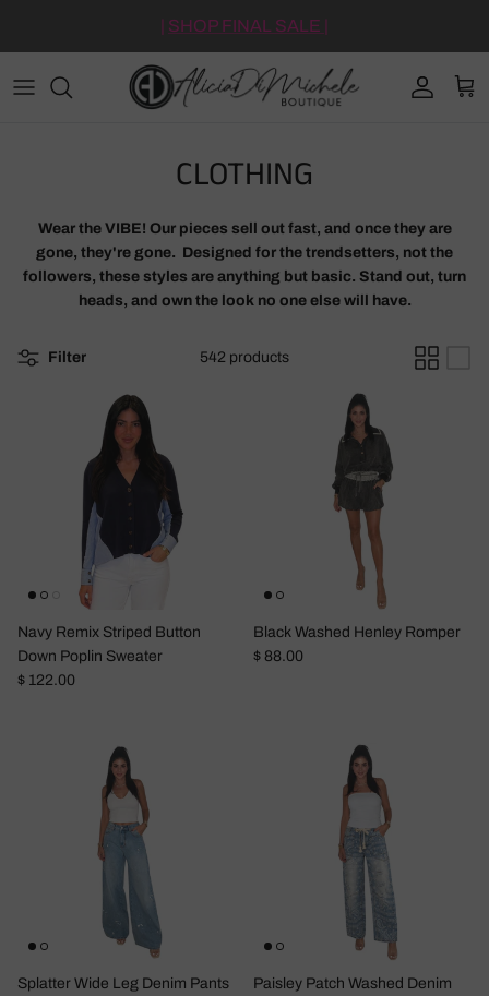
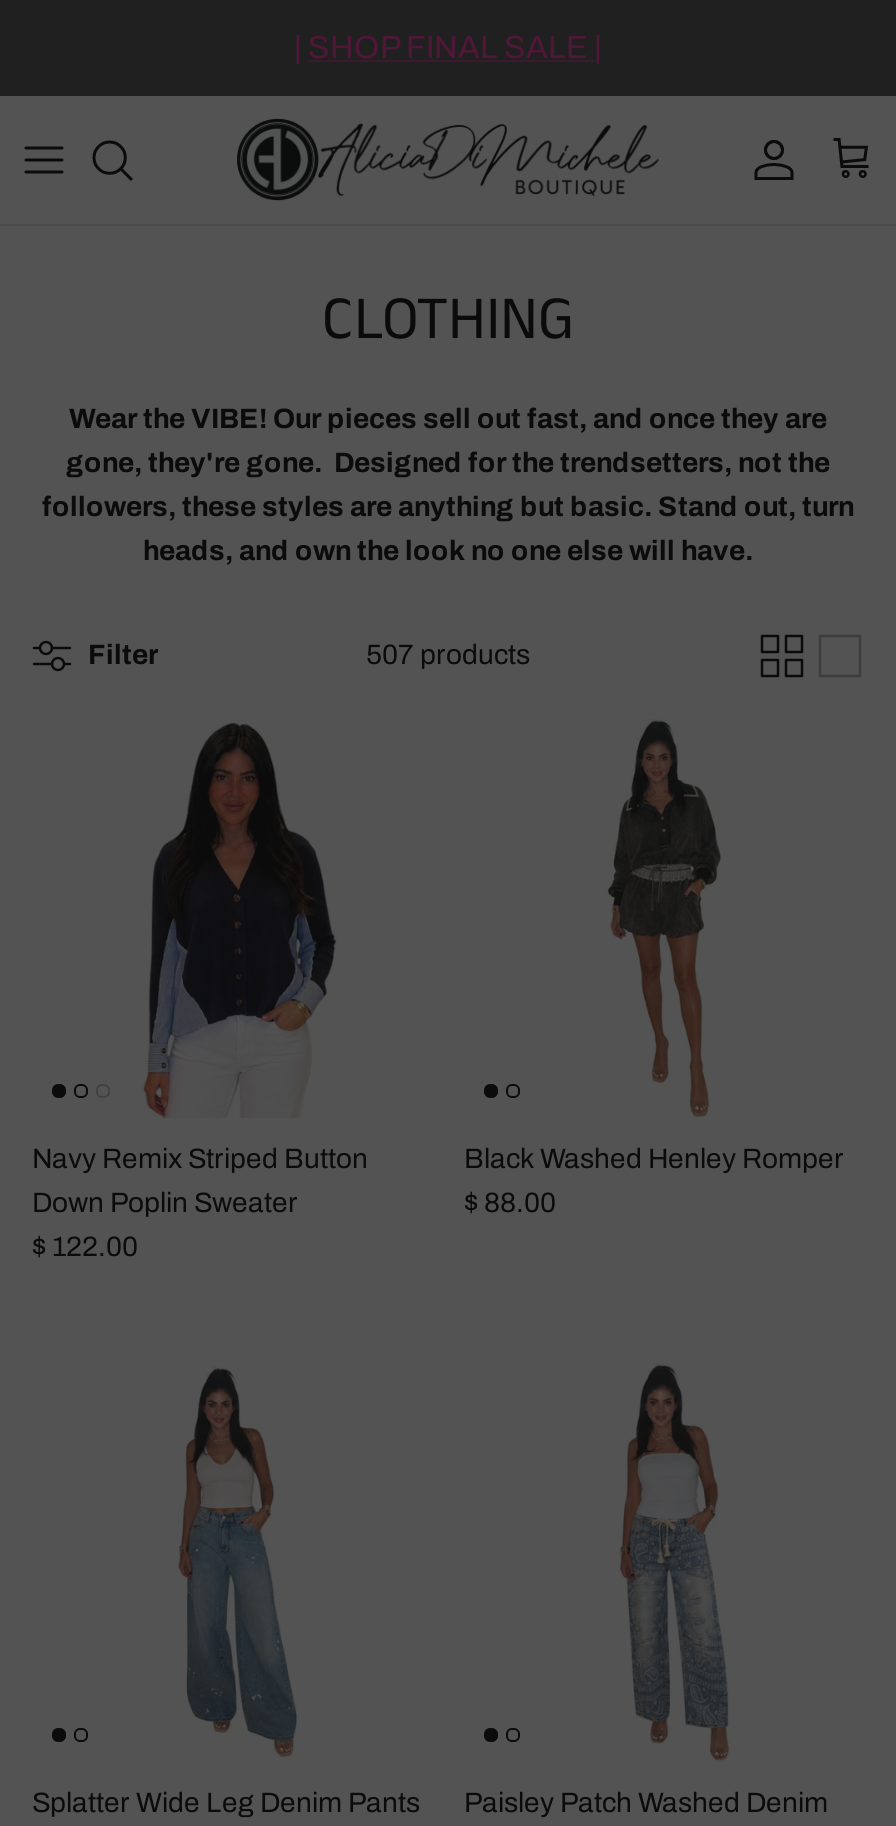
[200,349,289,366] 542 products -> [366,640,530,670] 507 products

